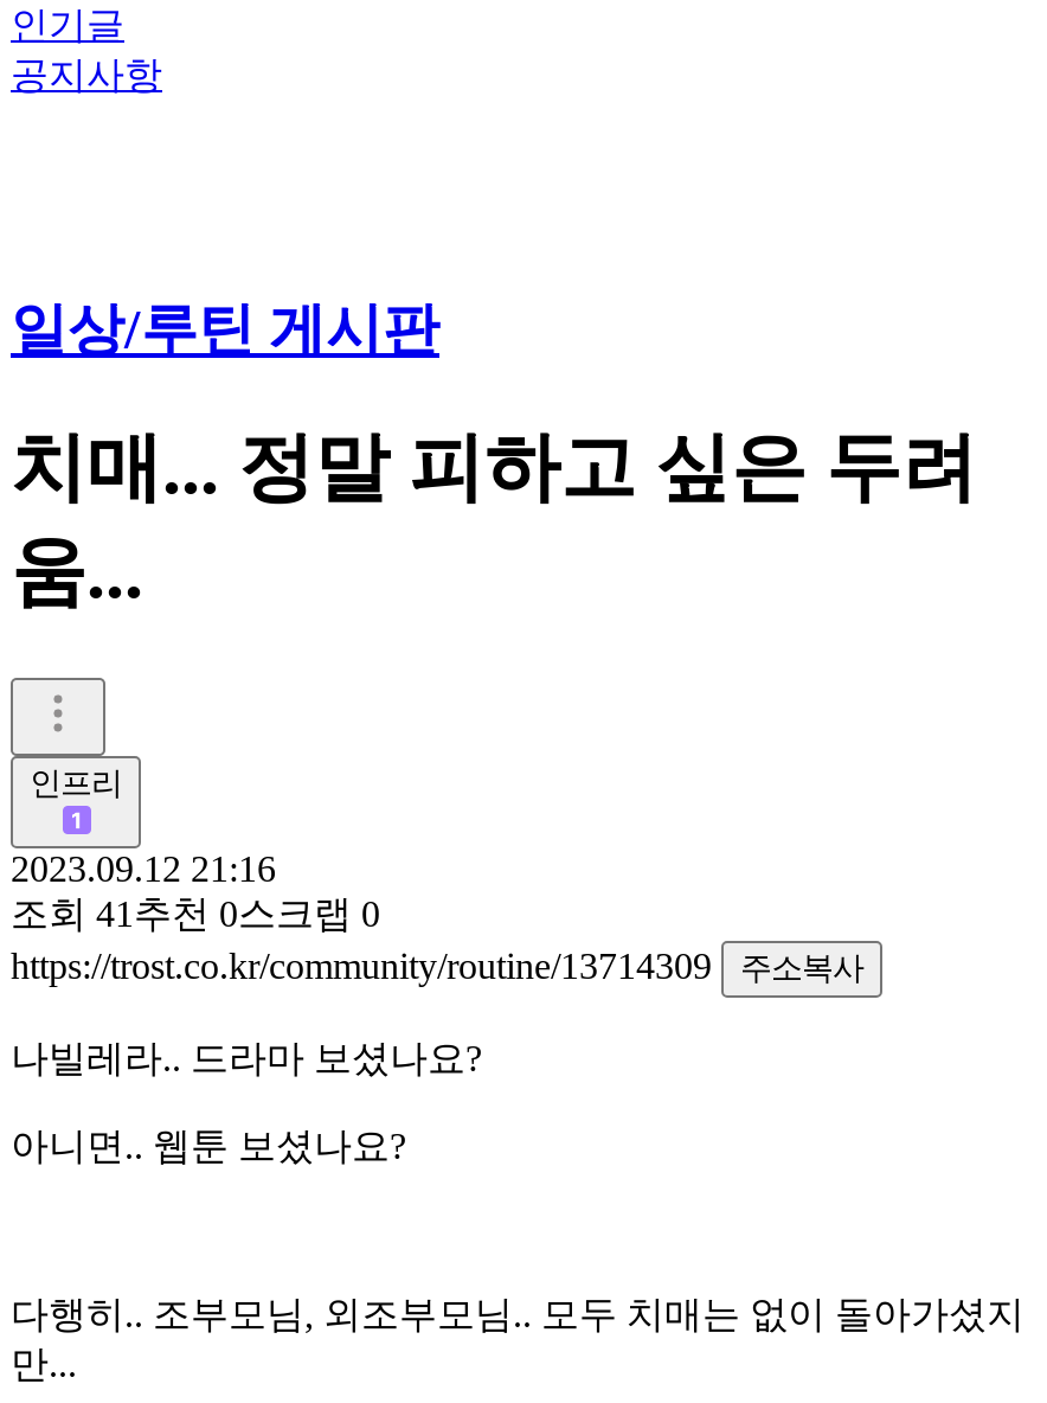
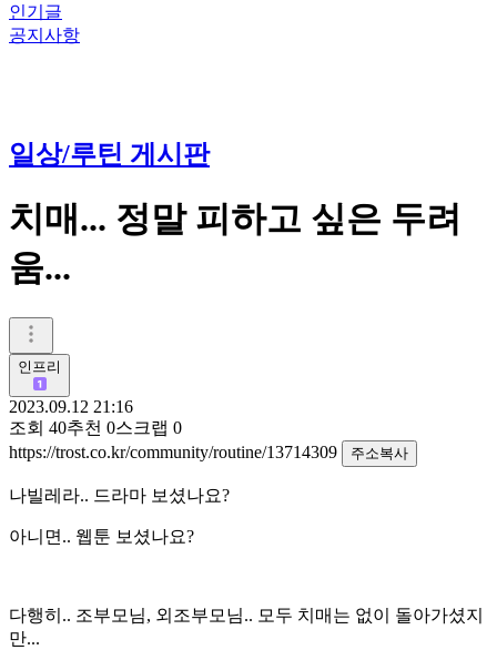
[11,893,380,933] 조회 41 추천 0스크랩 0 -> [9,418,182,437] 조회 40 추천 0스크랩 0

